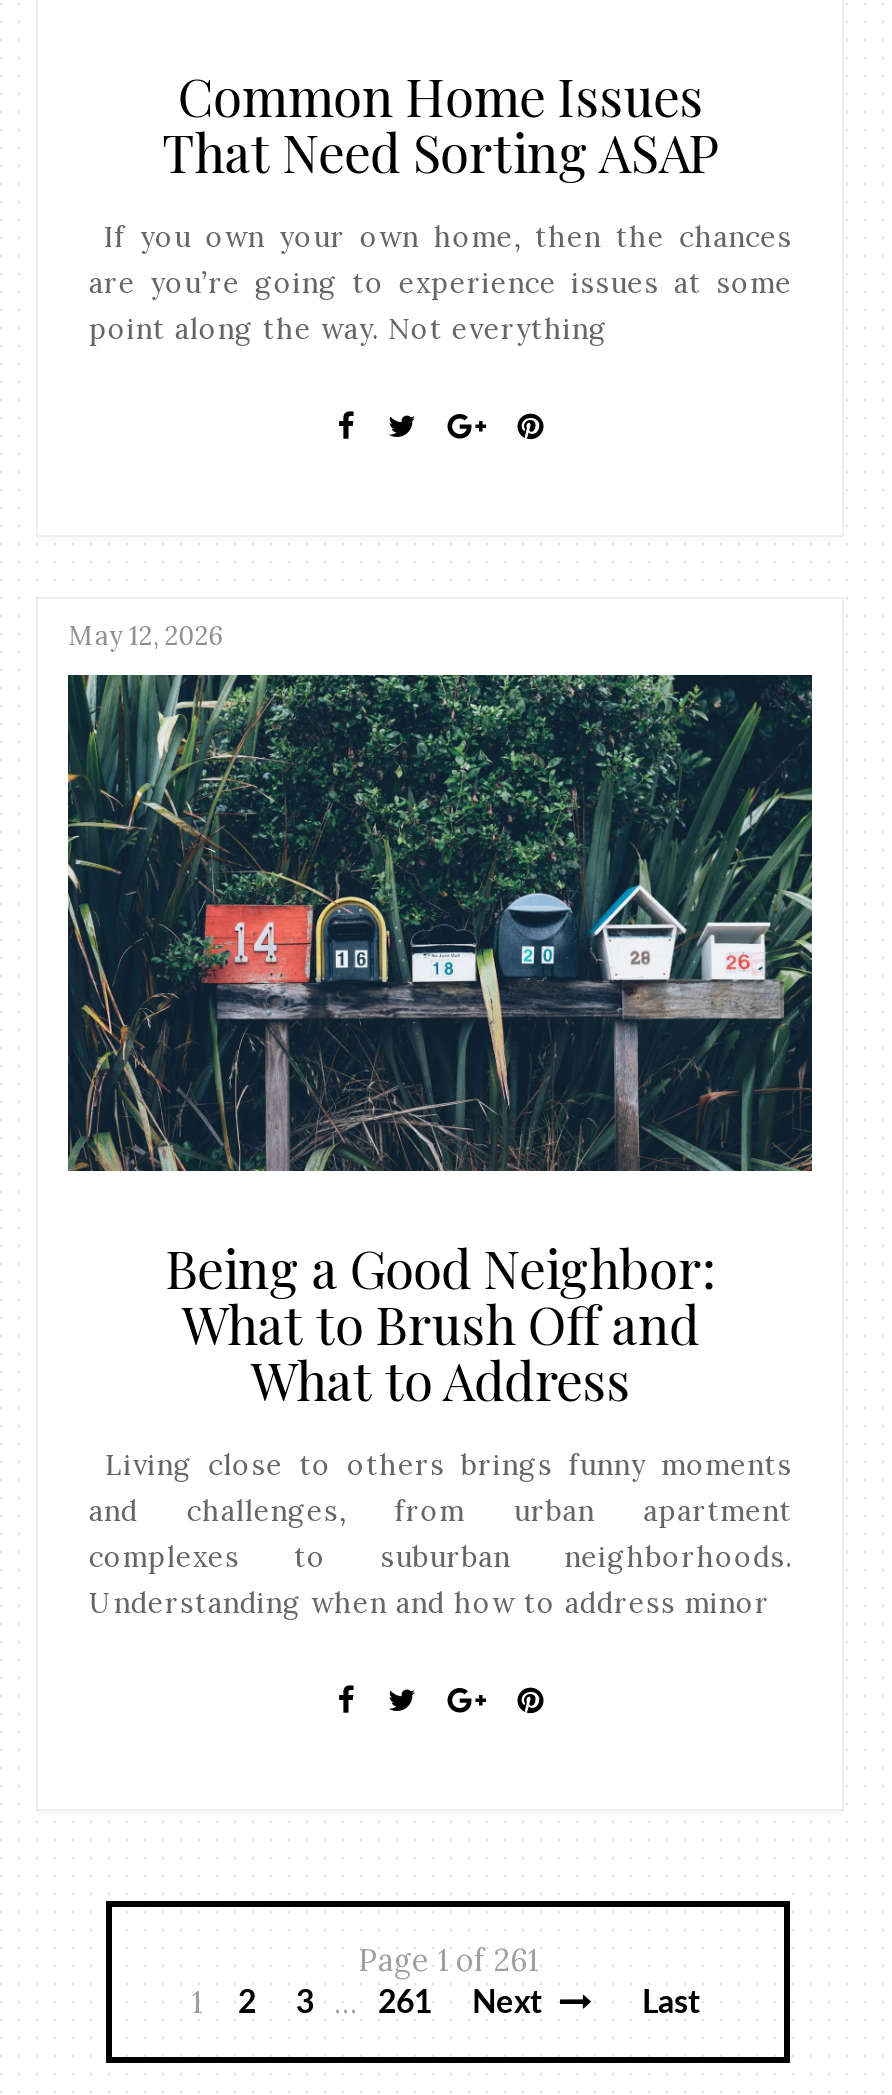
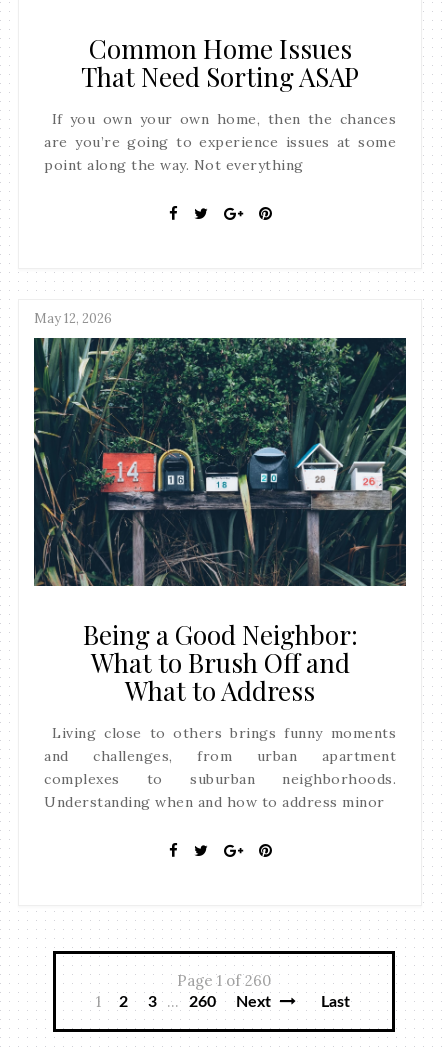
[358,1941,538,1979] Page 1 of 261 -> [177,971,271,990] Page 1 of 260
[378,1987,432,2019] 261 -> [189,994,216,1010] 260

